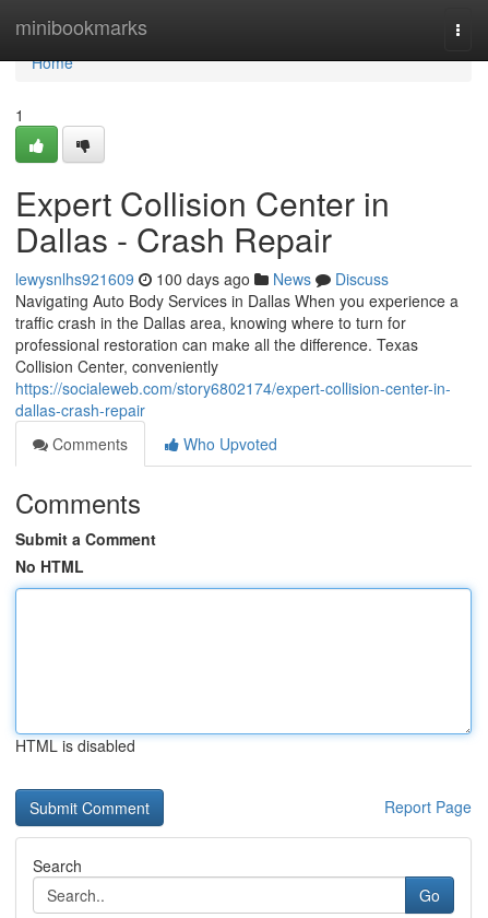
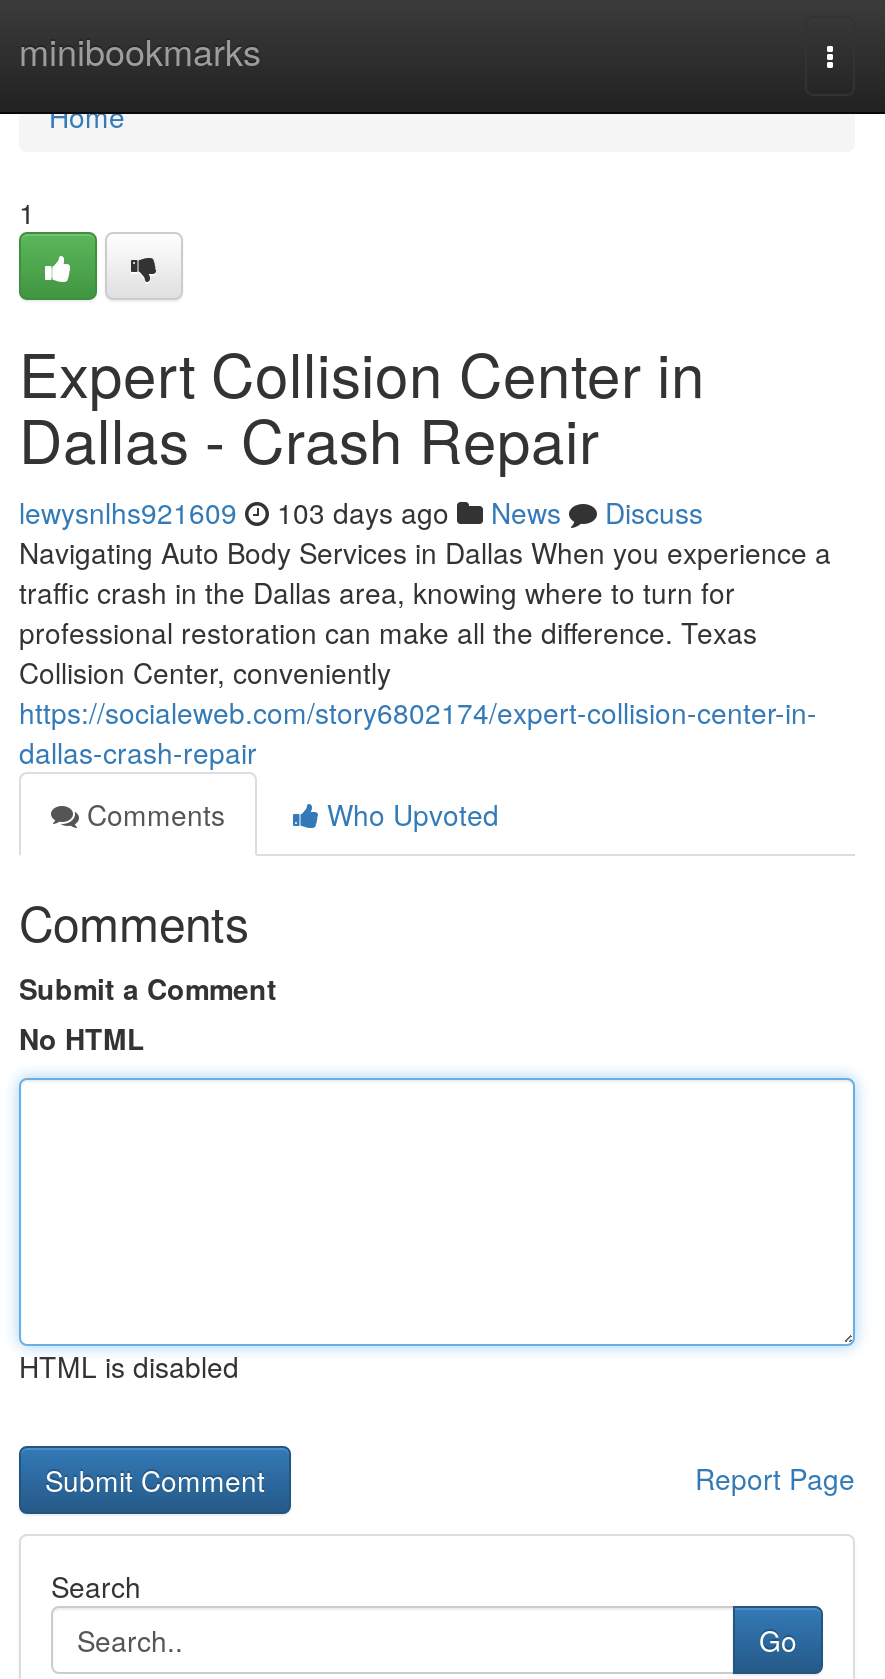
[15,268,389,290] lewysnlhs921609 100 days ago News Discuss -> [19,492,703,532] lewysnlhs921609 103 days ago News Discuss

